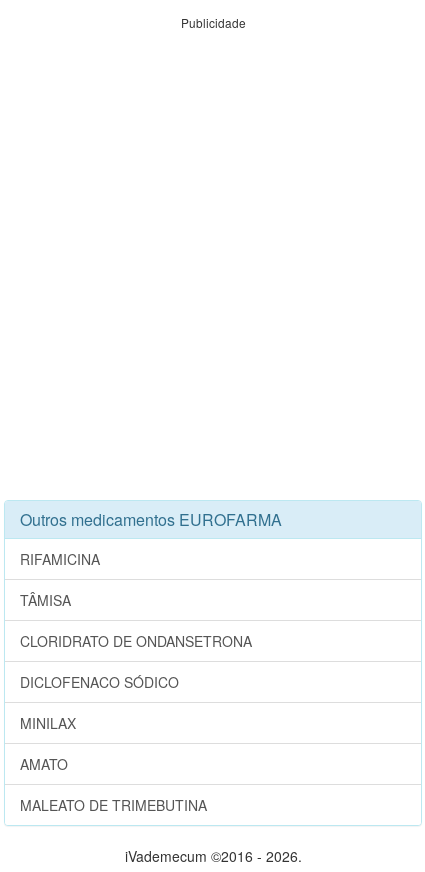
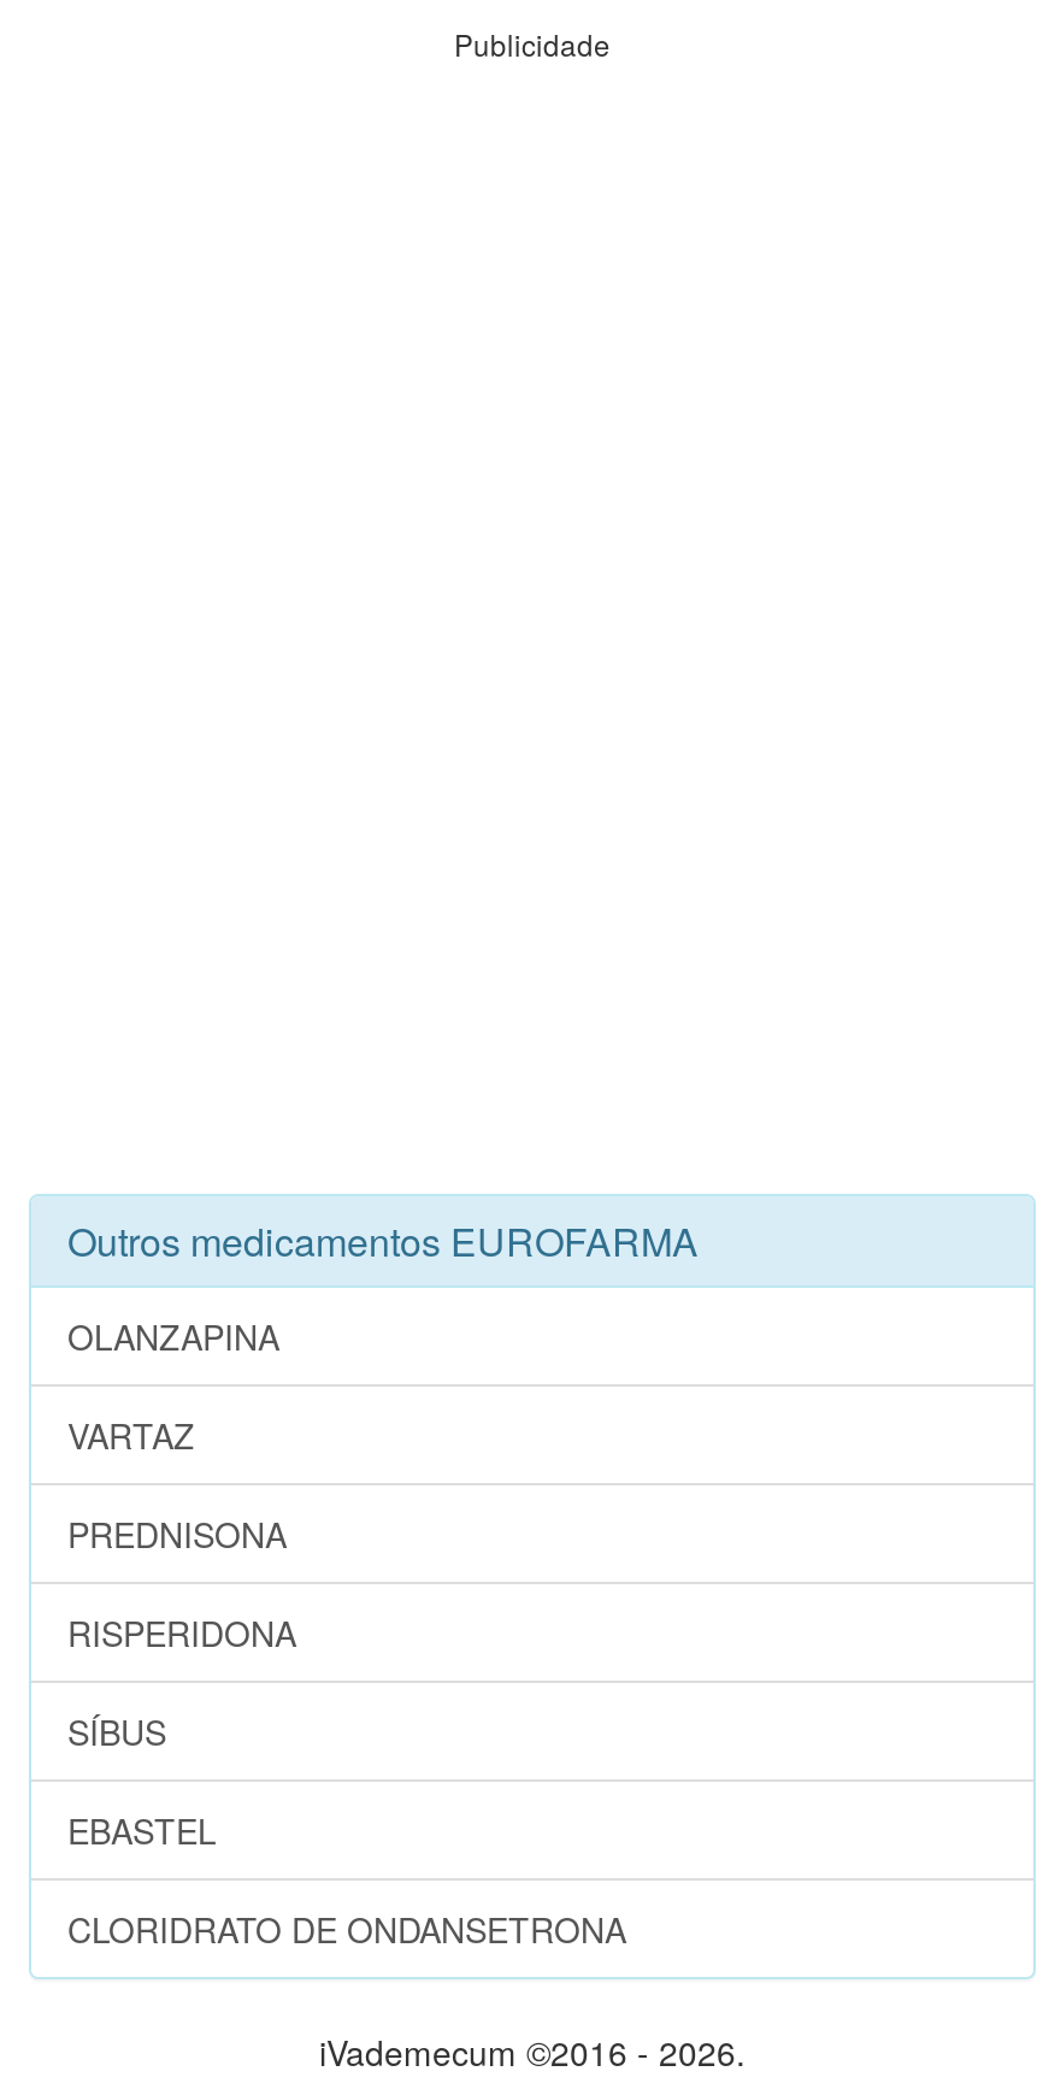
[20,549,100,610] RIFAMICINA | TÂMISA -> [67,1312,296,1854] OLANZAPINA | VARTAZ | PREDNISONA | RISPERIDONA | SÍBUS | EBASTEL
moved [20,631,252,651] -> [67,1905,626,1953]: CLORIDRATO DE ONDANSETRONA
[20,672,207,815] DICLOFENACO SÓDICO | MINILAX | AMATO | MALEATO DE TRIMEBUTINA -> none

